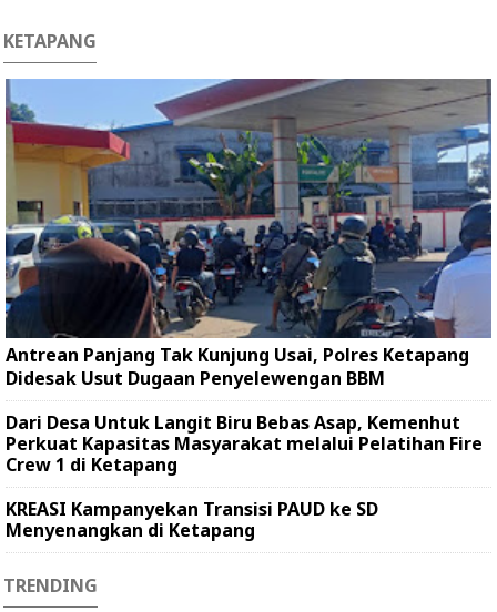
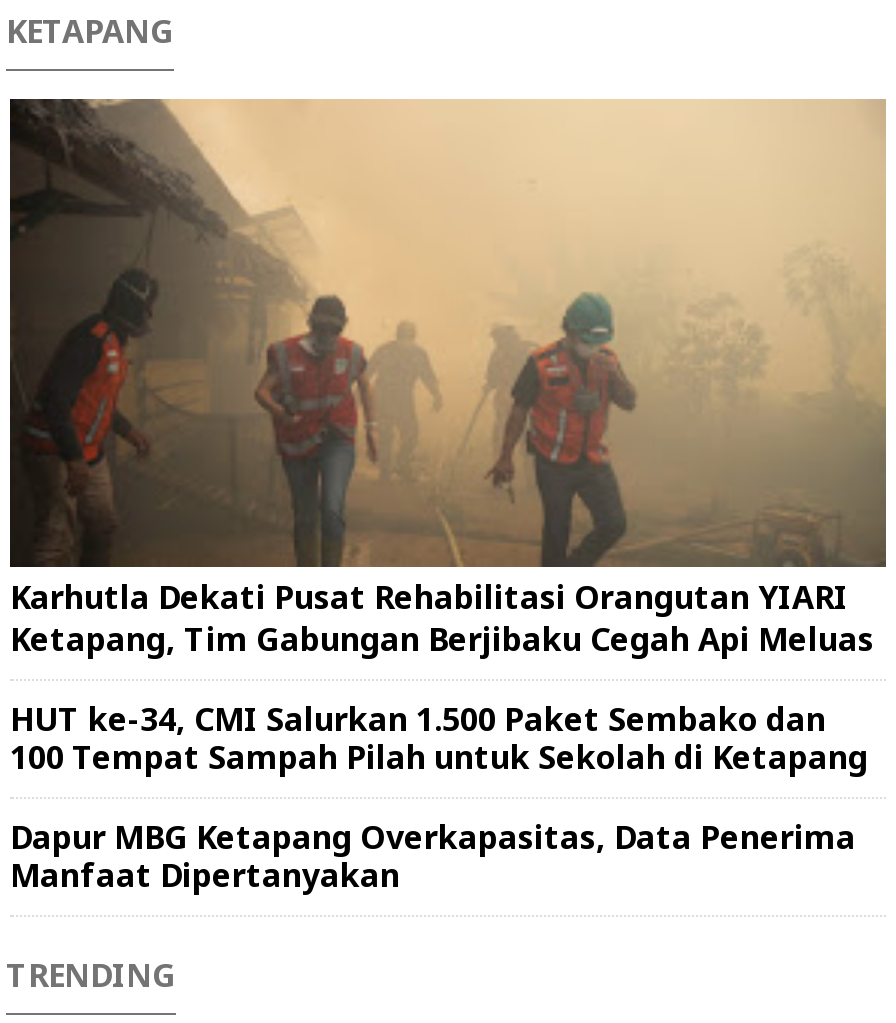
[4,78,493,391] [image] | Antrean Panjang Tak Kunjung Usai, Polres Ketapang | Didesak Usut Dugaan Penyelewengan BBM -> [8,96,888,661] [image] | Karhutla Dekati Pusat Rehabilitasi Orangutan YIARI | Ketapang, Tim Gabungan Berjibaku Cegah Api Meluas
[6,411,483,477] Dari Desa Untuk Langit Biru Bebas Asap, Kemenhut | Perkuat Kapasitas Masyarakat melalui Pelatihan Fire | Crew 1 di Ketapang -> [10,697,868,779] HUT ke-34, CMI Salurkan 1.500 Paket Sembako dan | 100 Tempat Sampah Pilah untuk Sekolah di Ketapang
[6,497,378,543] KREASI Kampanyekan Transisi PAUD ke SD | Menyenangkan di Ketapang -> [10,815,856,897] Dapur MBG Ketapang Overkapasitas, Data Penerima | Manfaat Dipertanyakan

